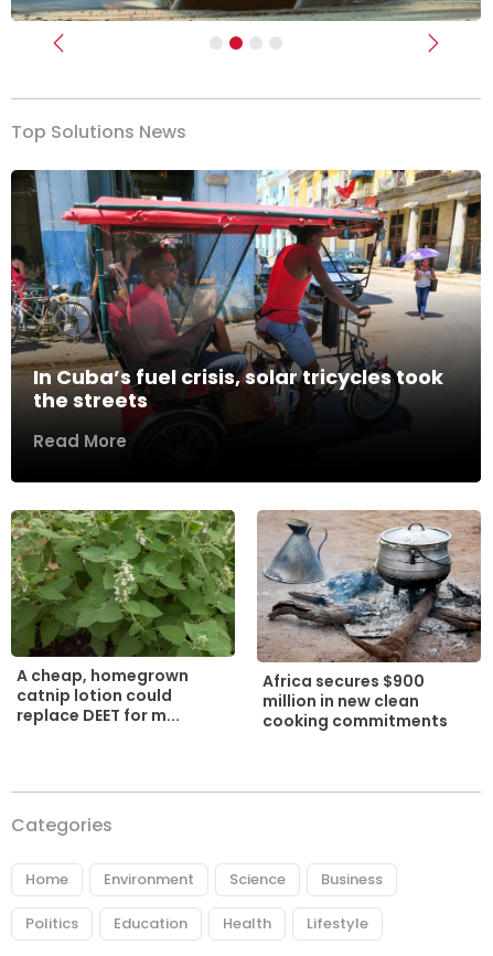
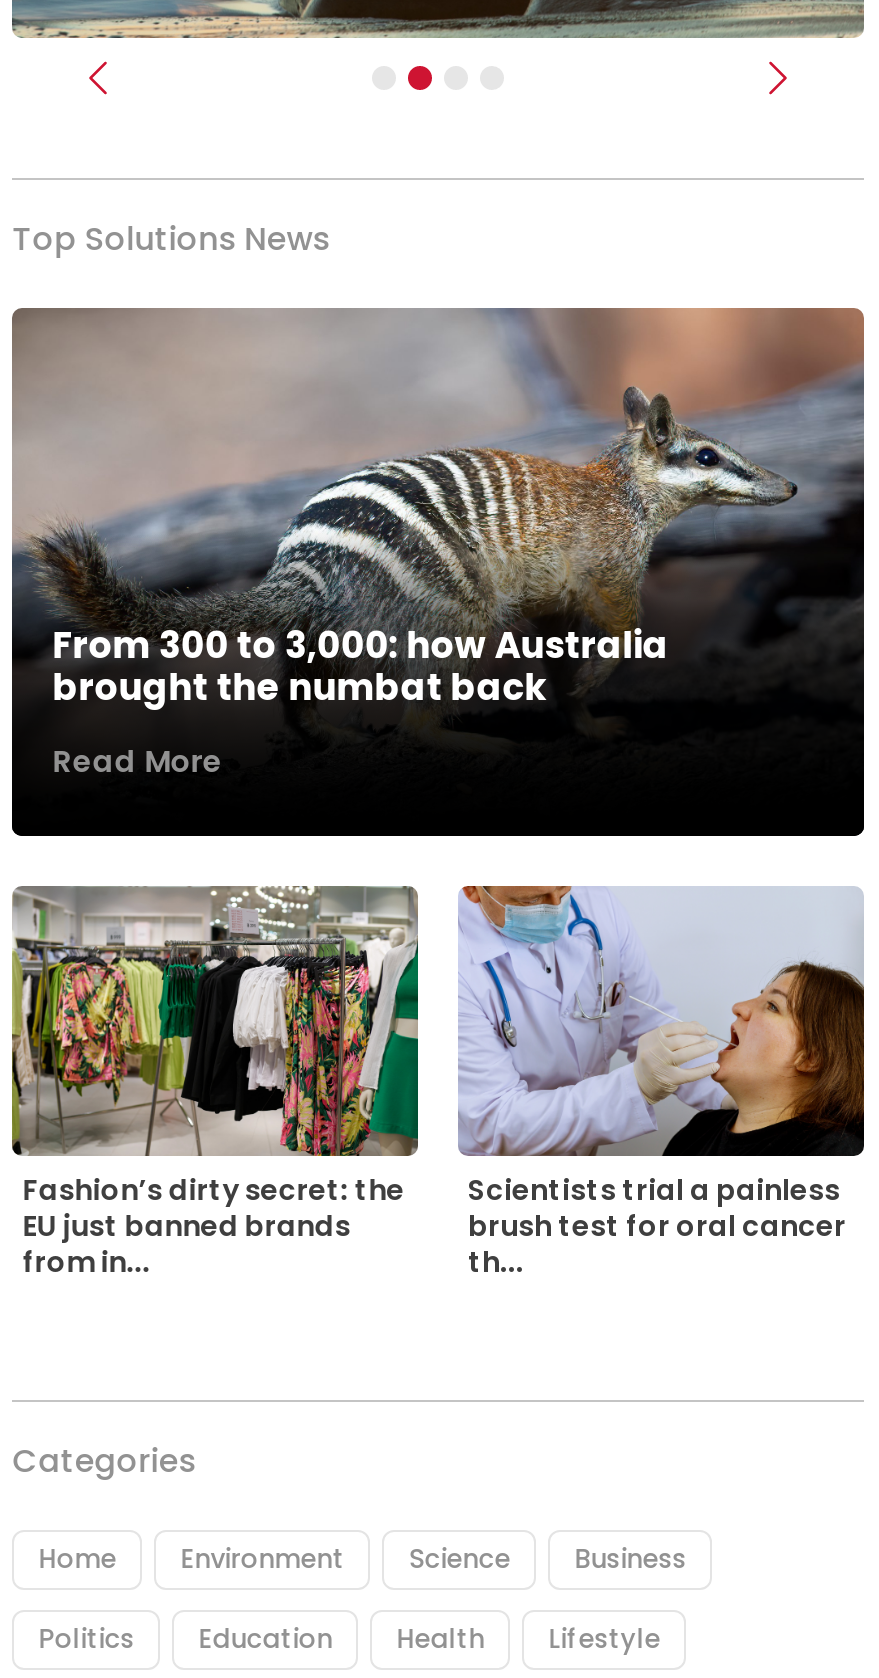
[10,169,481,414] [image] | In Cuba’s fuel crisis, solar tricycles took | the streets -> [12,306,864,711] [image] | From 300 to 3,000: how Australia | brought the numbat back
[11,510,236,727] [image] | A cheap, homegrown | catnip lotion could | replace DEET for m... -> [12,886,420,1281] [image] | Fashion’s dirty secret: the | EU just banned brands | from in...
[257,510,482,731] [image] | Africa secures $900 | million in new clean | cooking commitments -> [458,888,866,1281] [image] | Scientists trial a painless | brush test for oral cancer | th...

